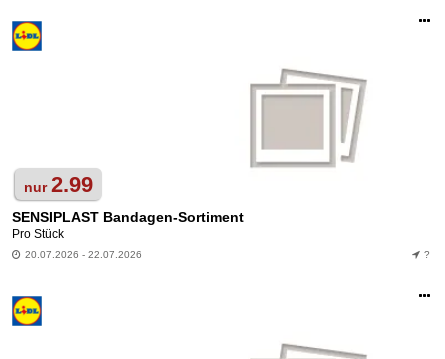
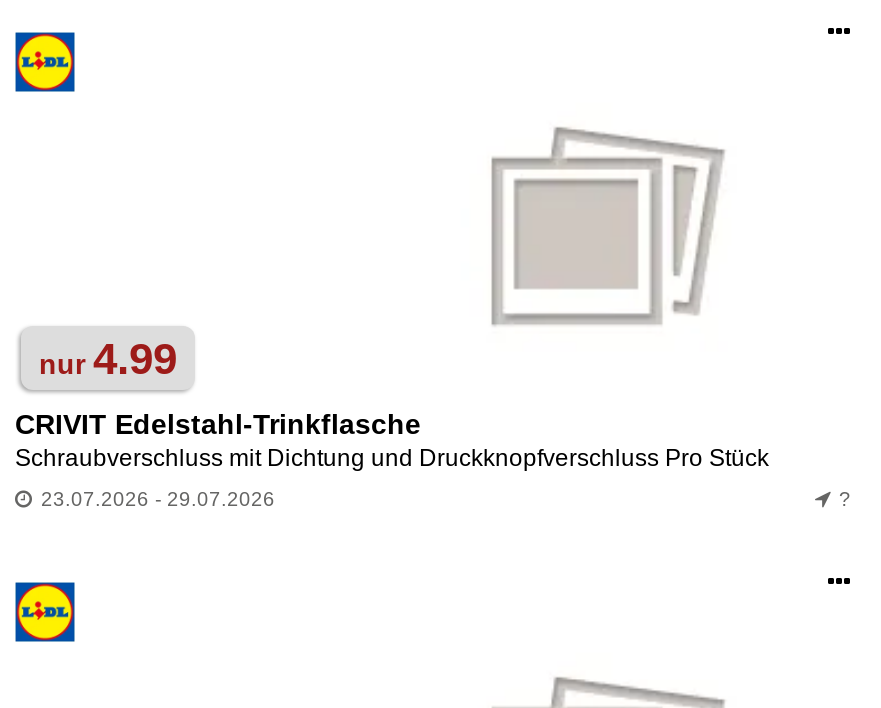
[24,172,93,197] nur2.99 -> [39,333,177,383] nur4.99
[12,209,244,241] SENSIPLAST Bandagen-Sortiment | Pro Stück -> [15,407,769,471] CRIVIT Edelstahl-Trinkflasche | Schraubverschluss mit Dichtung und Druckknopfverschluss Pro Stück
[25,249,142,260] 20.07.2026 - 22.07.2026 -> [41,487,275,509] 23.07.2026 - 29.07.2026

